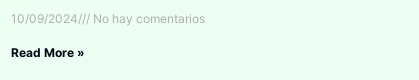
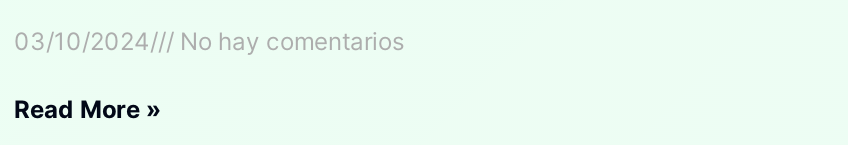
[11,11,205,26] 10/09/2024 No hay comentarios -> [14,26,404,56] 03/10/2024 No hay comentarios

